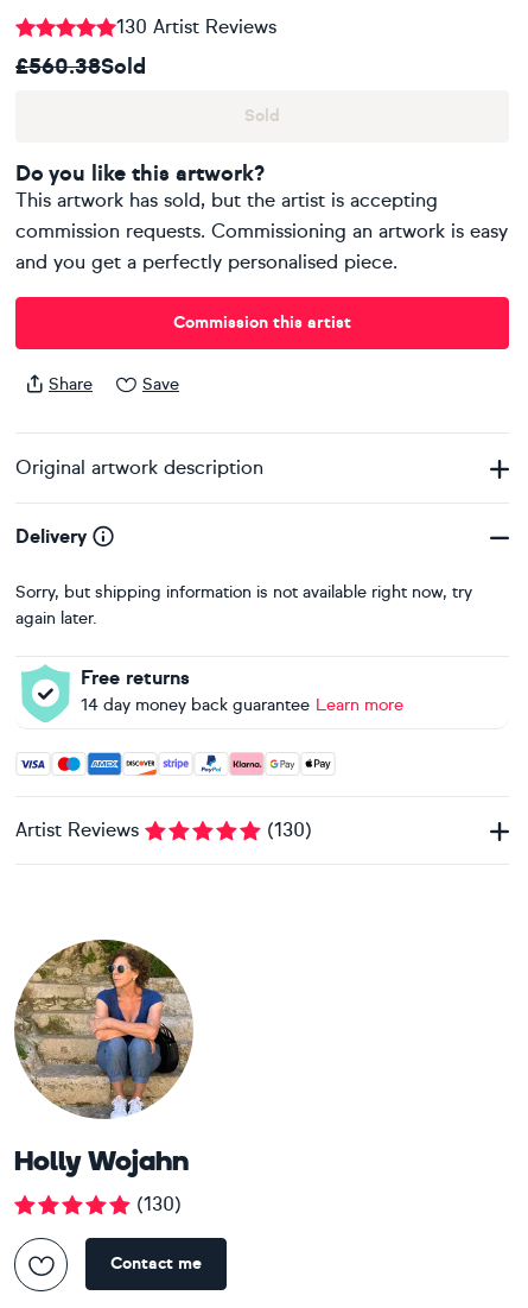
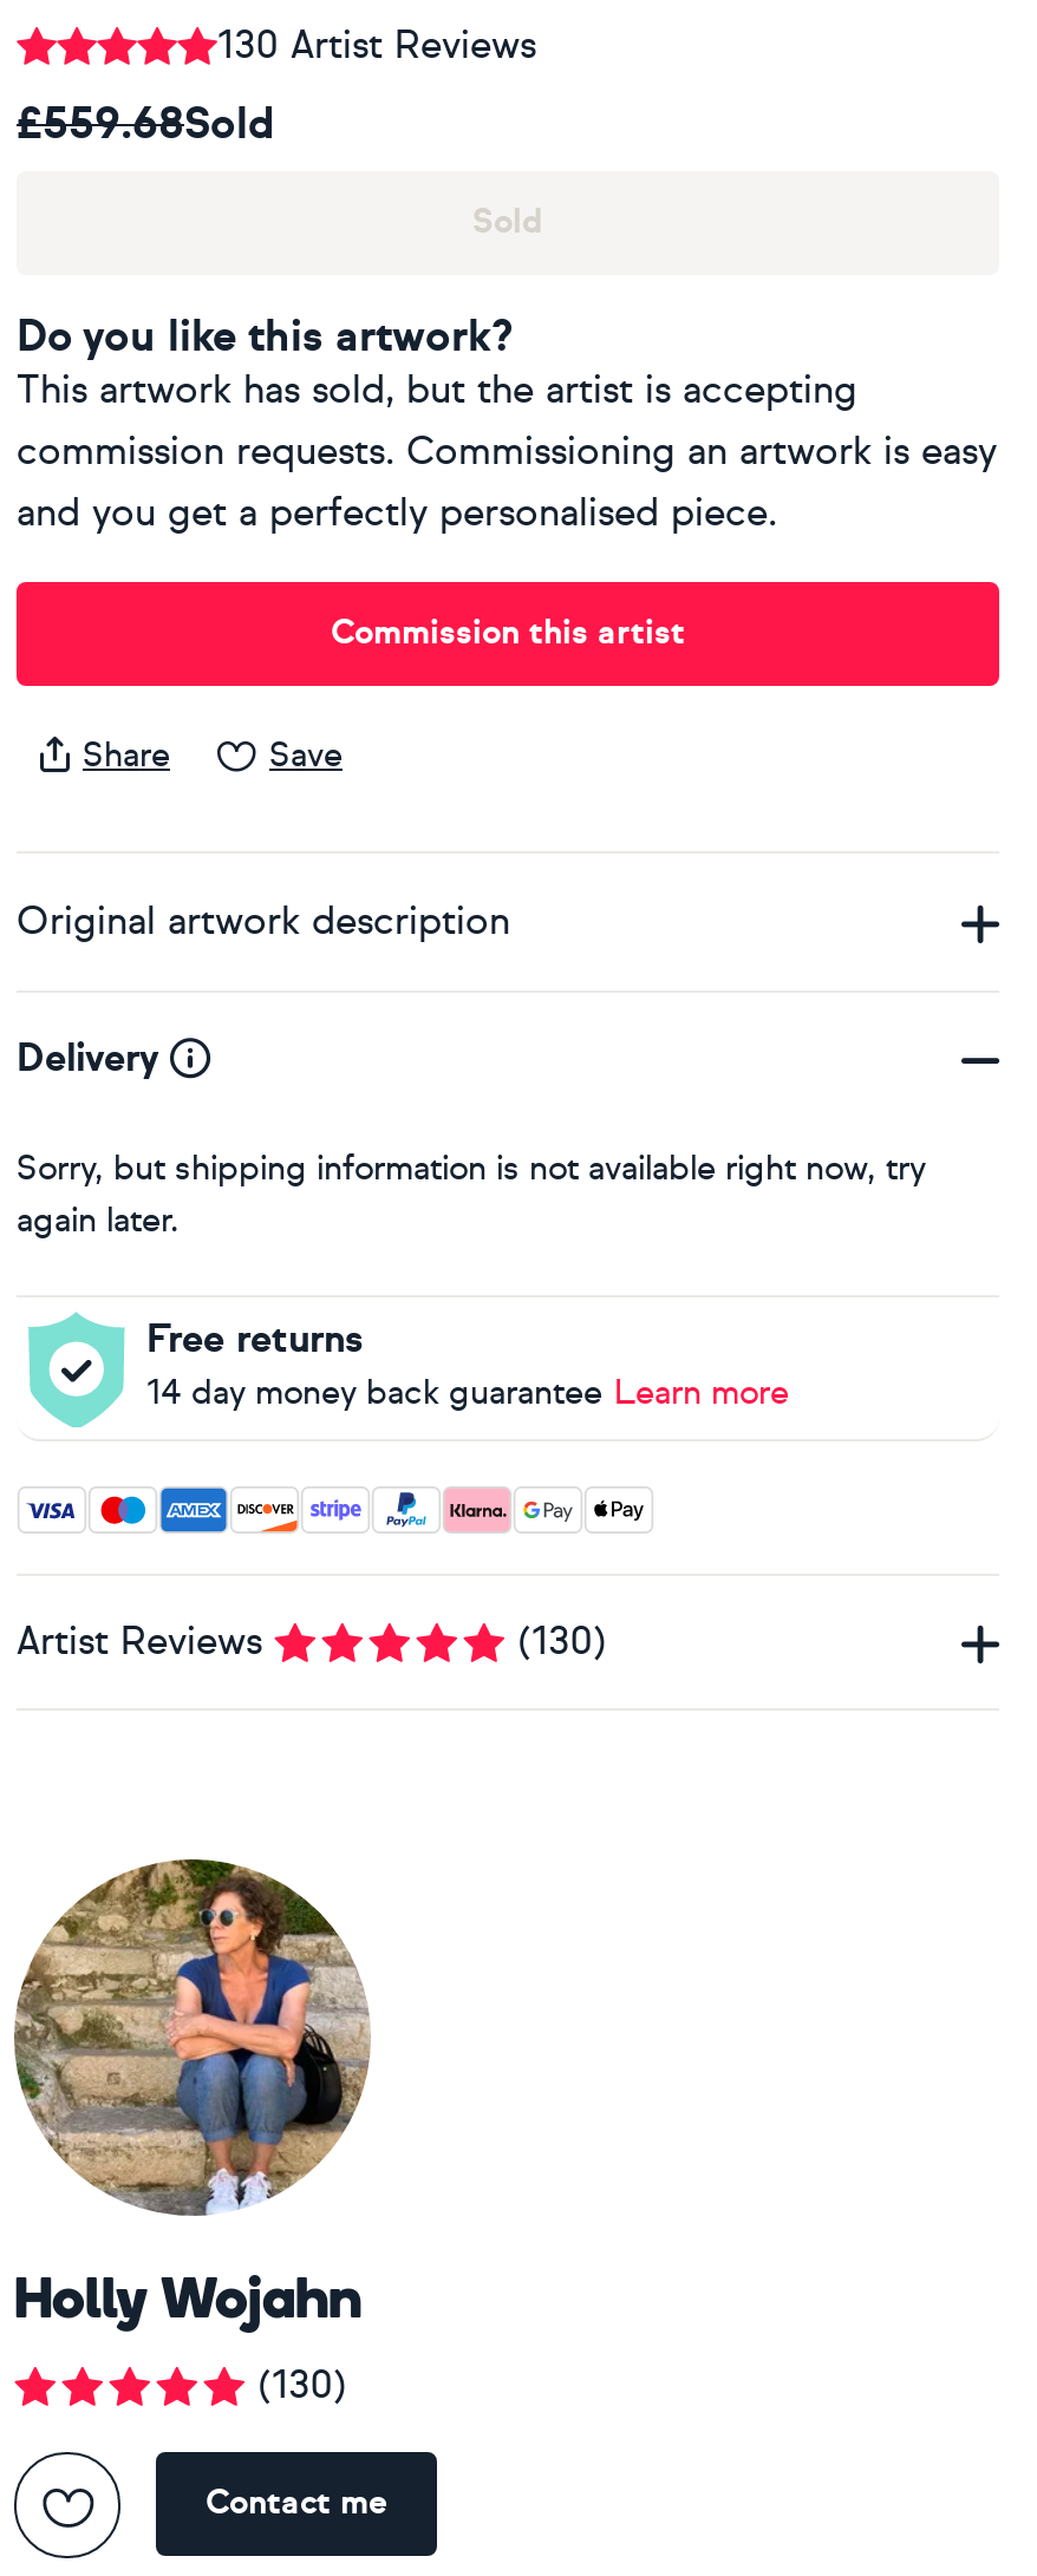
[15,53,146,79] £560.38Sold -> [17,98,274,150] £559.68Sold

